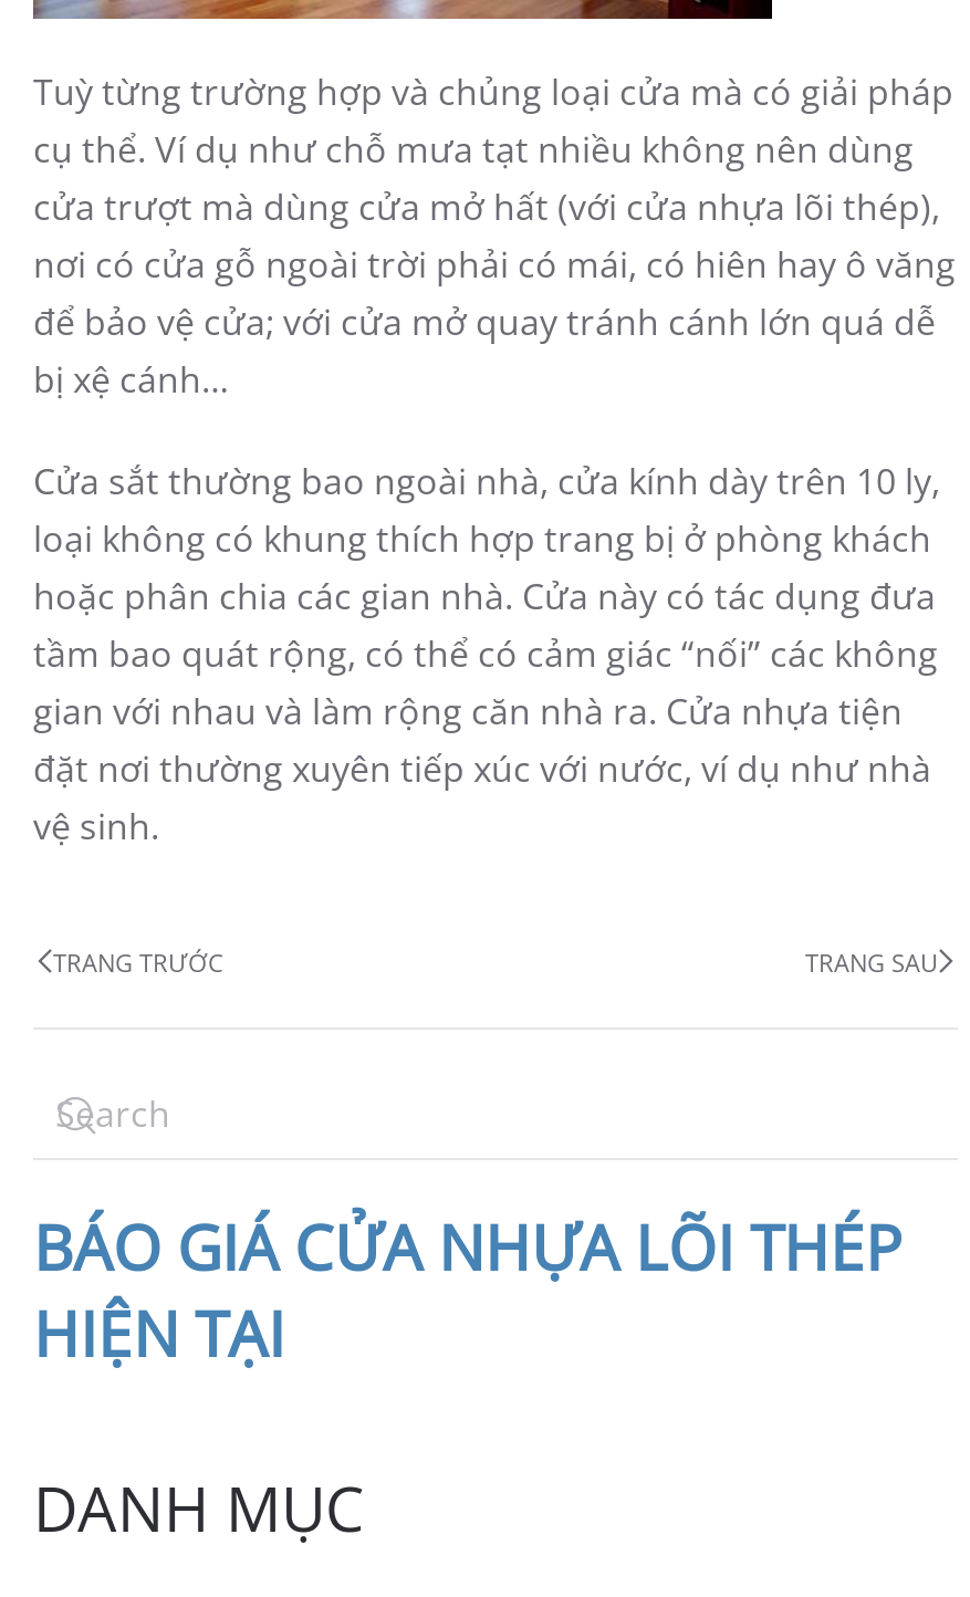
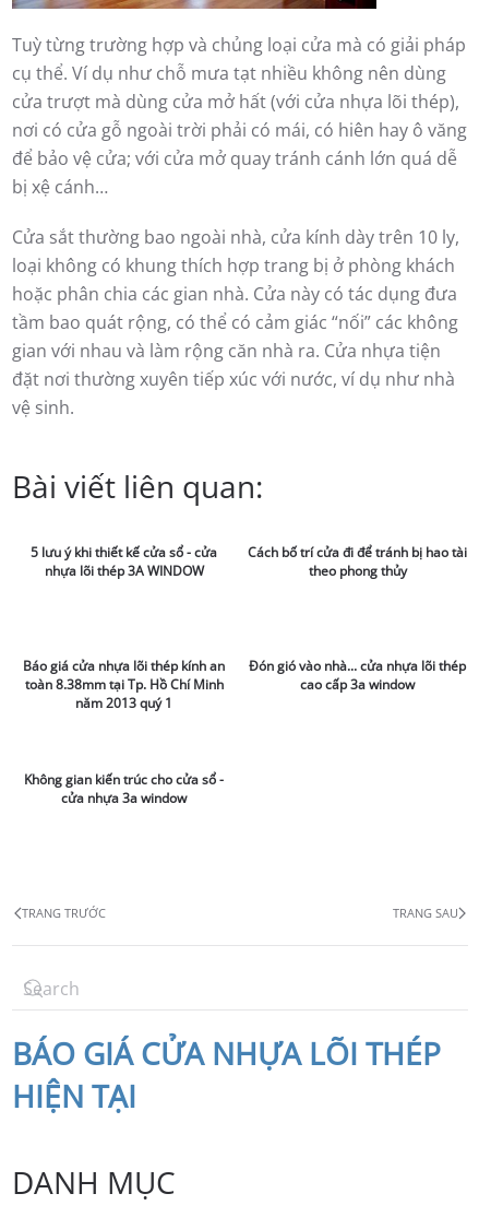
none -> [12,466,263,580] Bài viết liên quan: | 5 lưu ý khi thiết kế cửa sổ - cửa | nhựa lõi thép 3A WINDOW
none -> [23,657,225,713] Báo giá cửa nhựa lõi thép kính an | toàn 8.38mm tại Tp. Hồ Chí Minh | năm 2013 quý 1
none -> [24,771,224,808] Không gian kiến trúc cho cửa sổ - | cửa nhựa 3a window
none -> [248,543,467,580] Cách bố trí cửa đi để tránh bị hao tài | theo phong thủy
none -> [249,657,466,694] Đón gió vào nhà... cửa nhựa lõi thép | cao cấp 3a window

